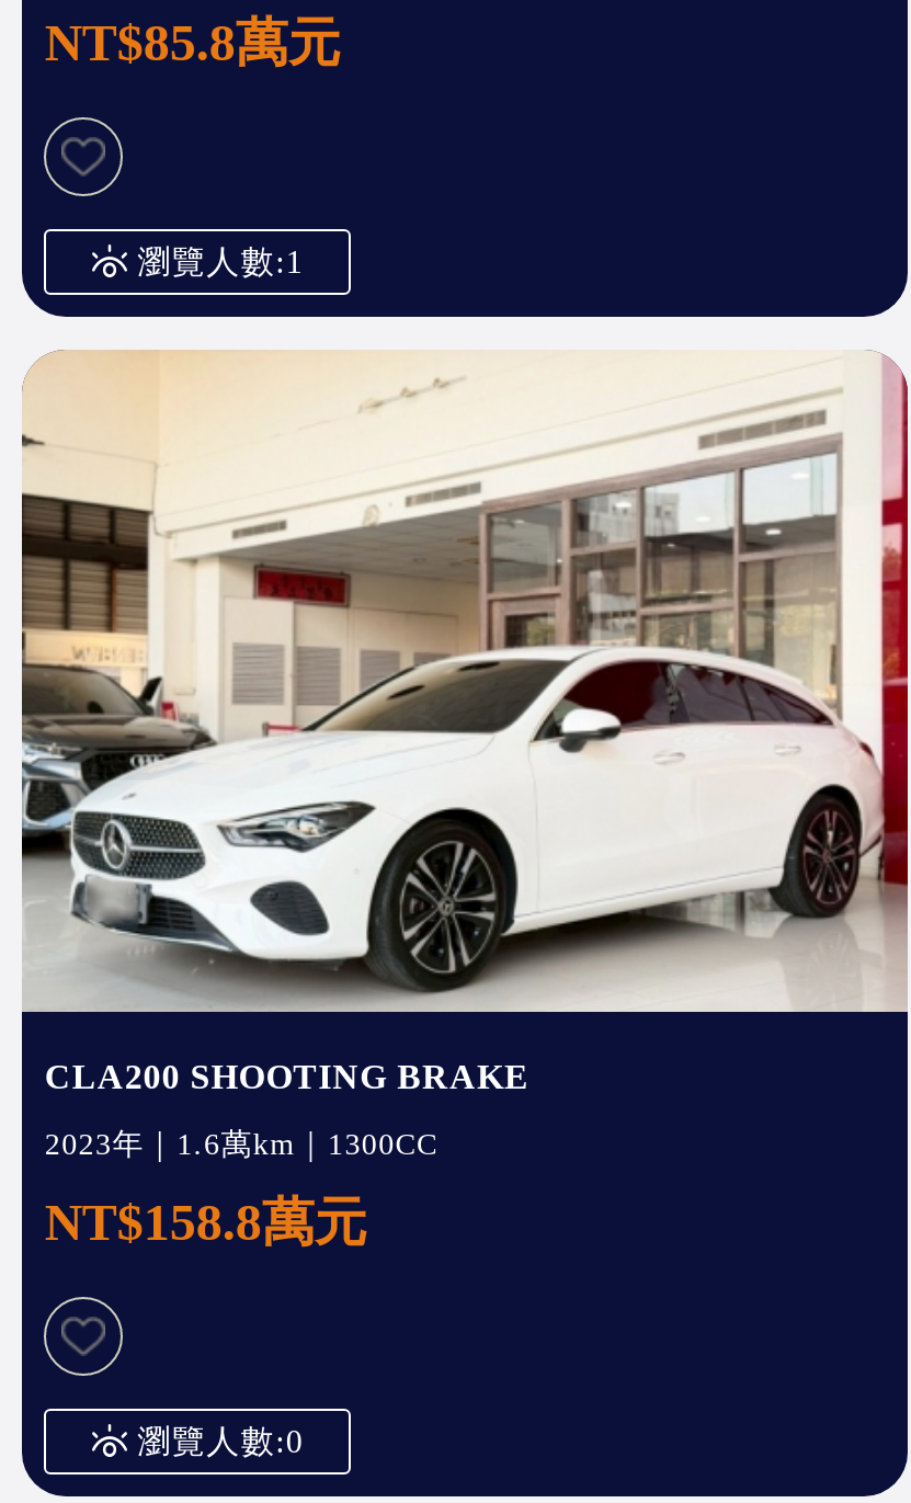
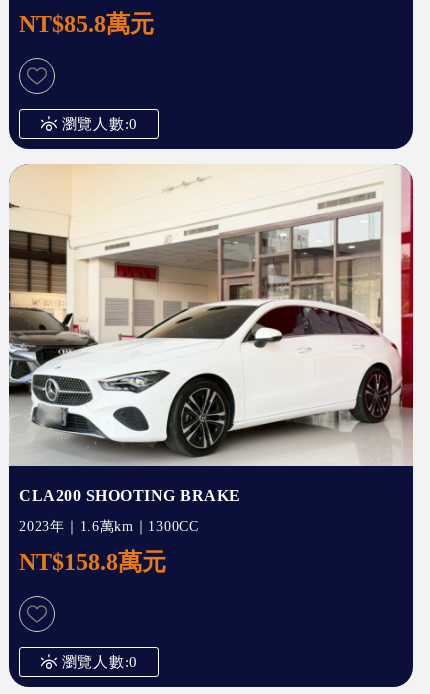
[137,244,305,279] 瀏覽人數:1 -> [62,116,138,132] 瀏覽人數:0

